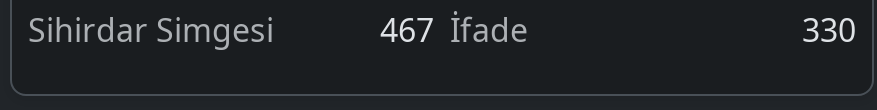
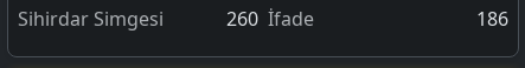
[380,9,856,53] 467 İfade | 330 -> [226,6,508,32] 260 İfade | 186

